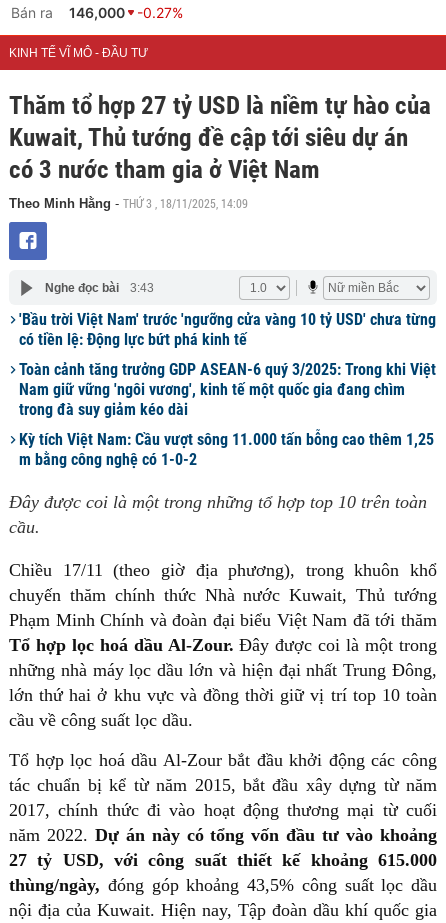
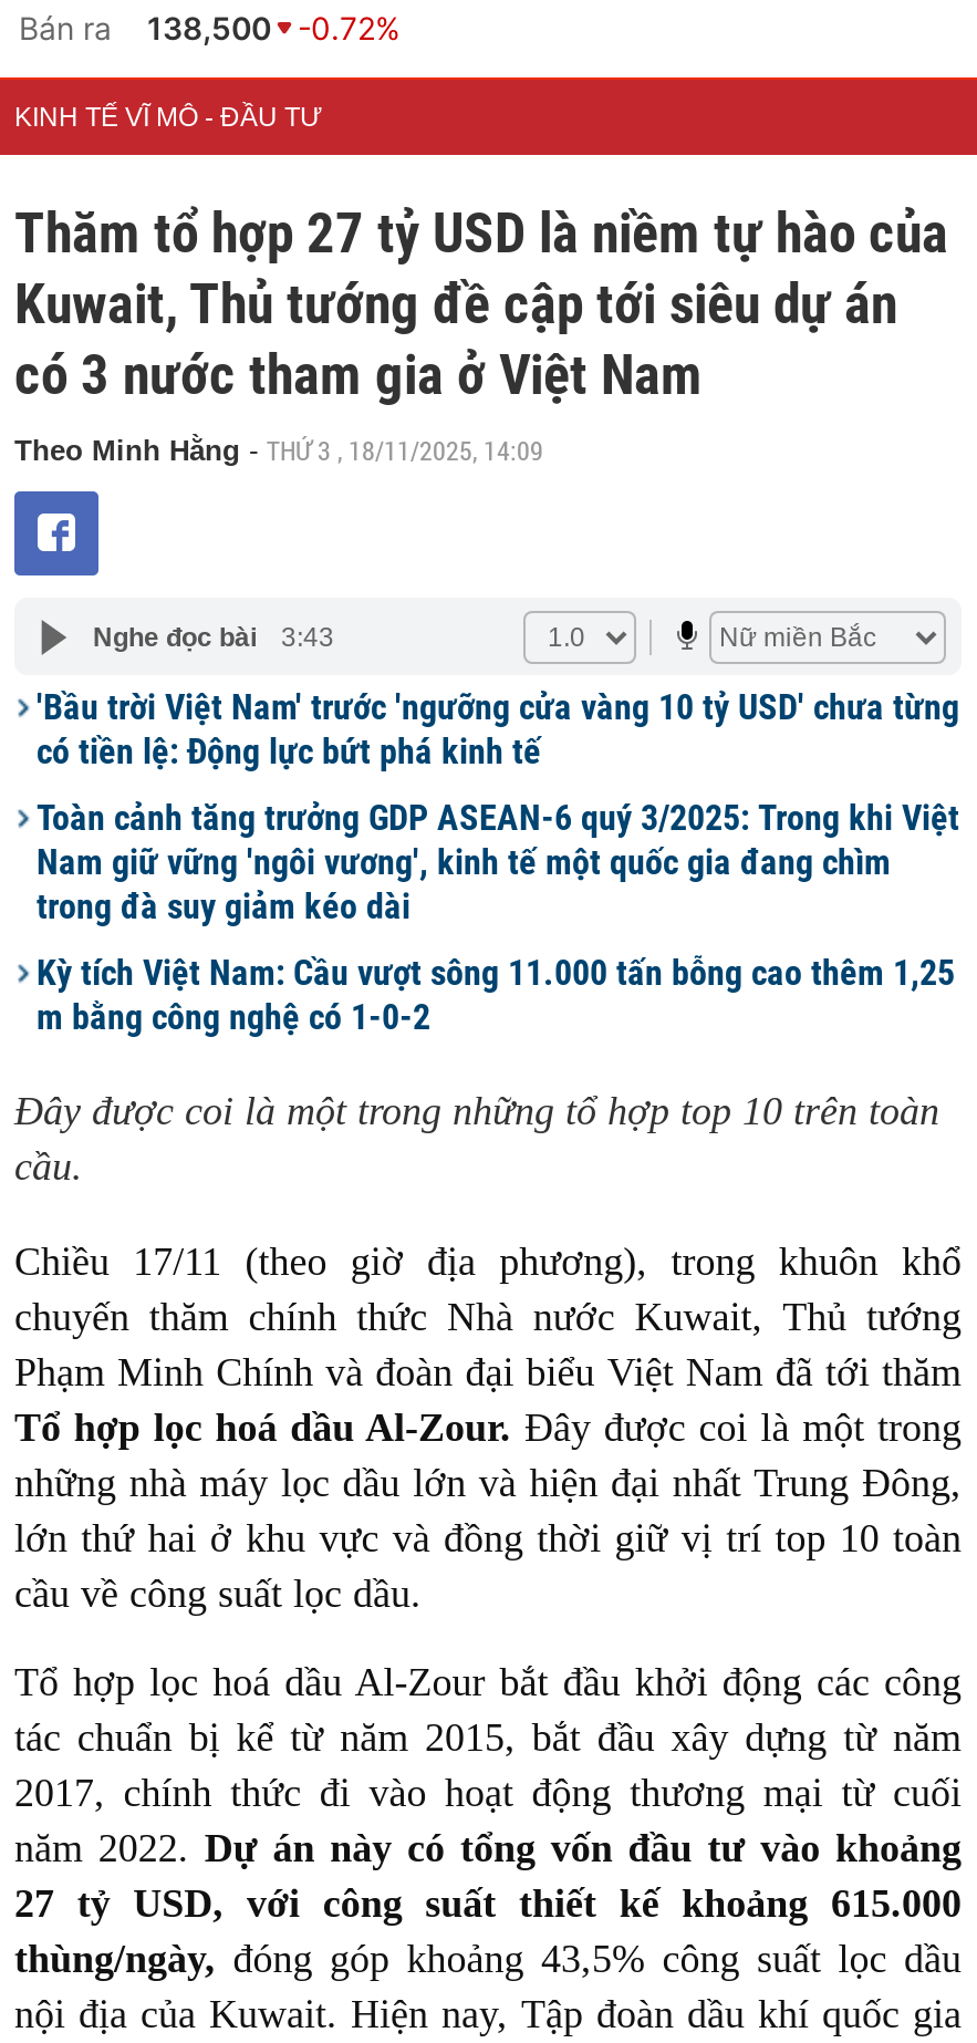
[69,4,125,21] 146,000 -> [147,9,271,46] 138,500
[137,4,183,21] -0.27% -> [298,9,399,46] -0.72%

